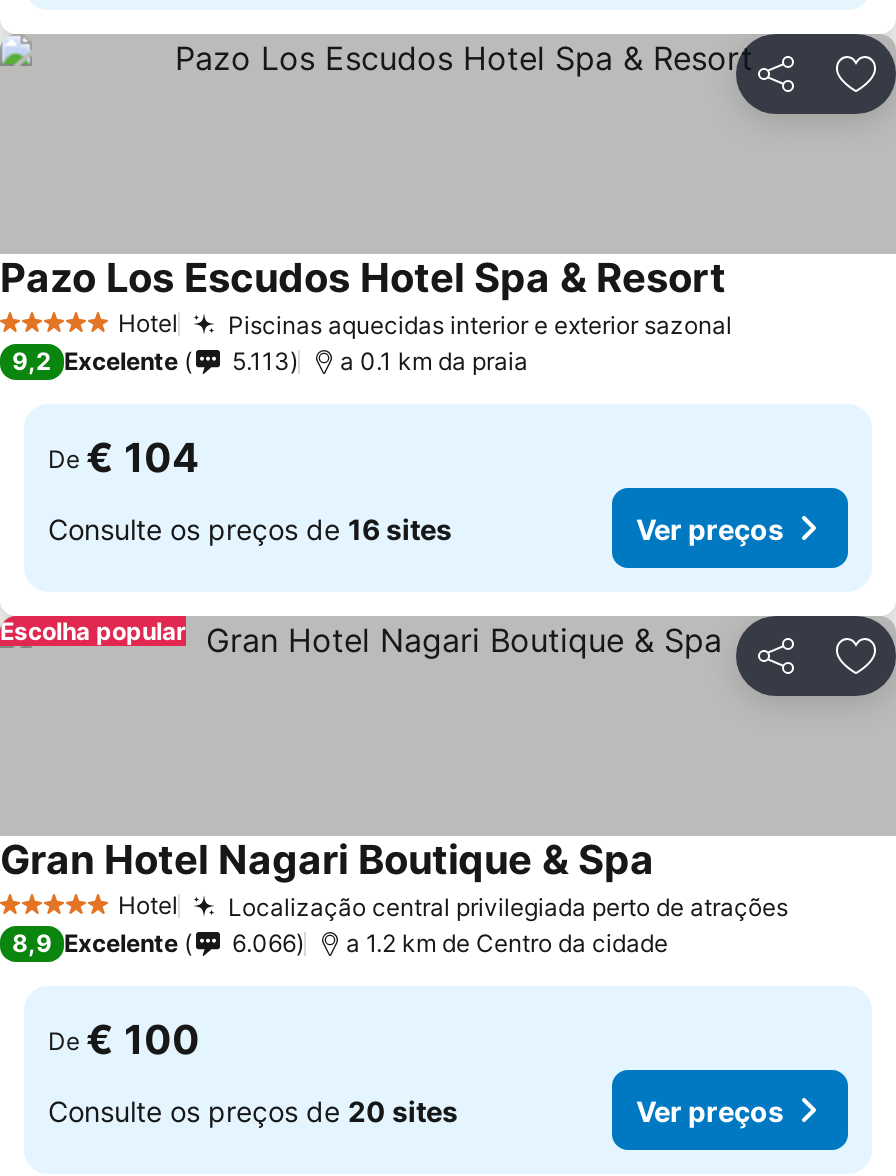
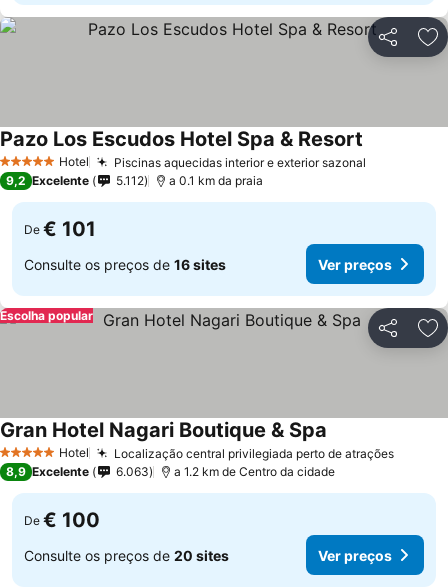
[232,346,290,376] 5.113 -> [116,173,144,188] 5.112
[48,434,200,482] De € 104 -> [24,217,96,241] De € 101
[232,928,296,958] 6.066 -> [116,464,149,479] 6.063

